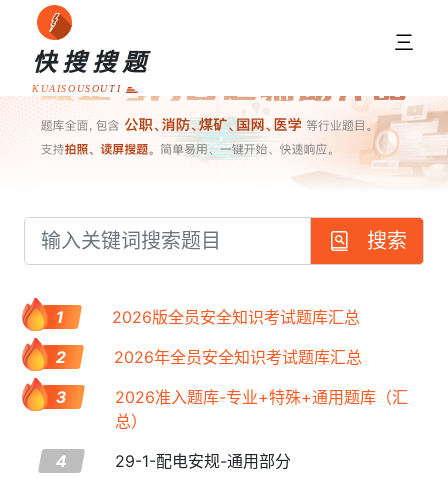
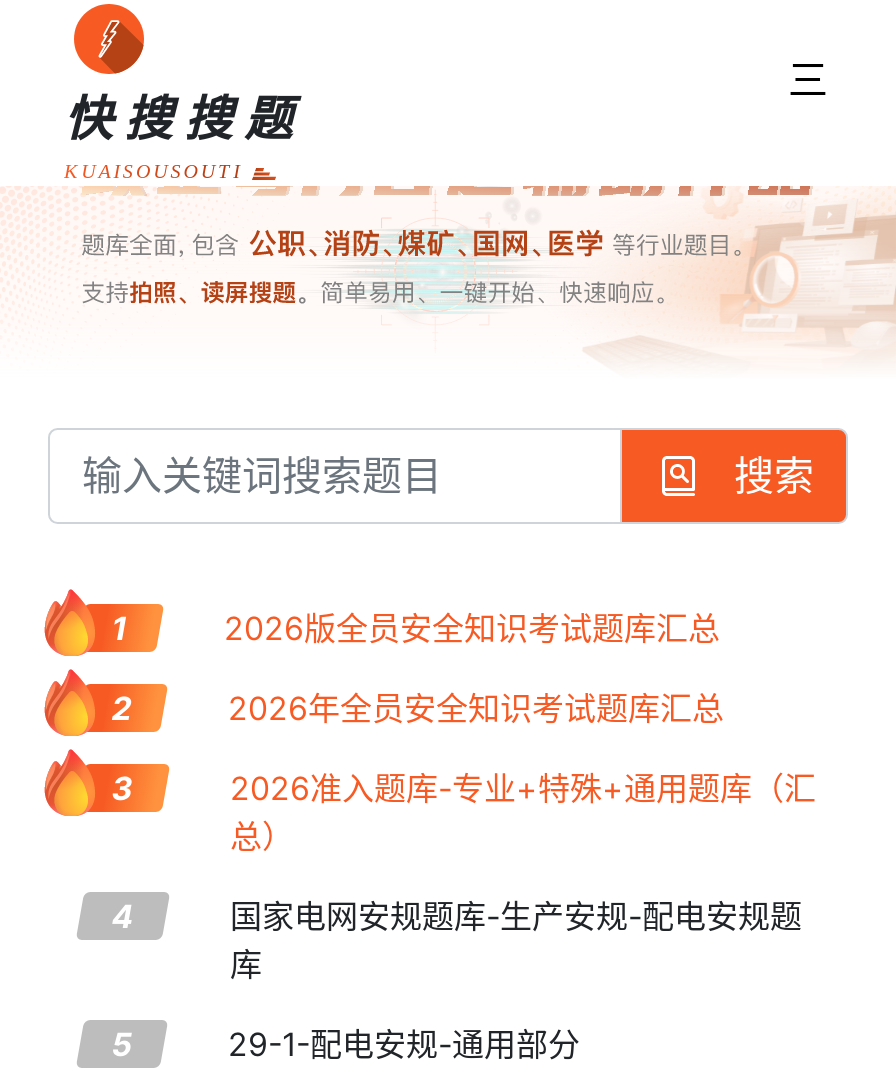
none -> [108,897,802,1065] 国家电网安规题库-生产安规-配电安规题 | 库 | 5

